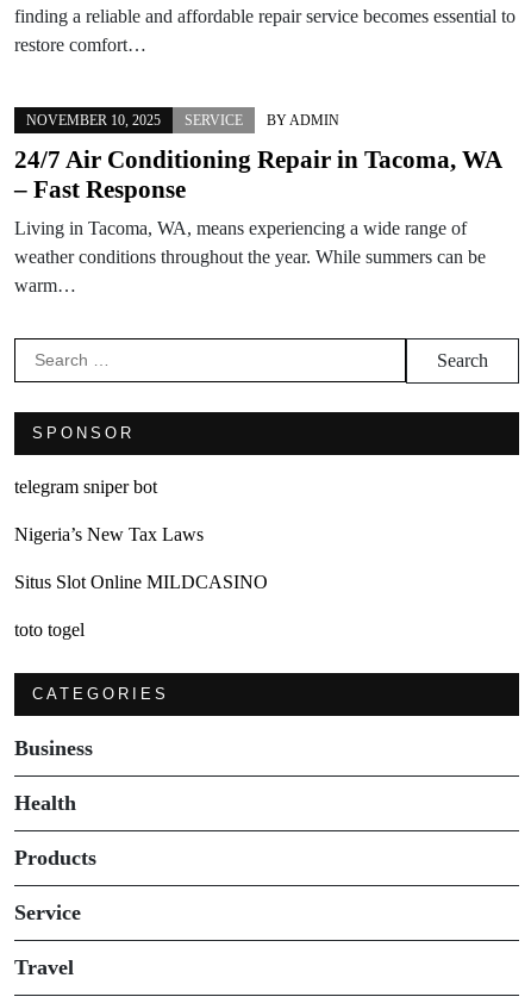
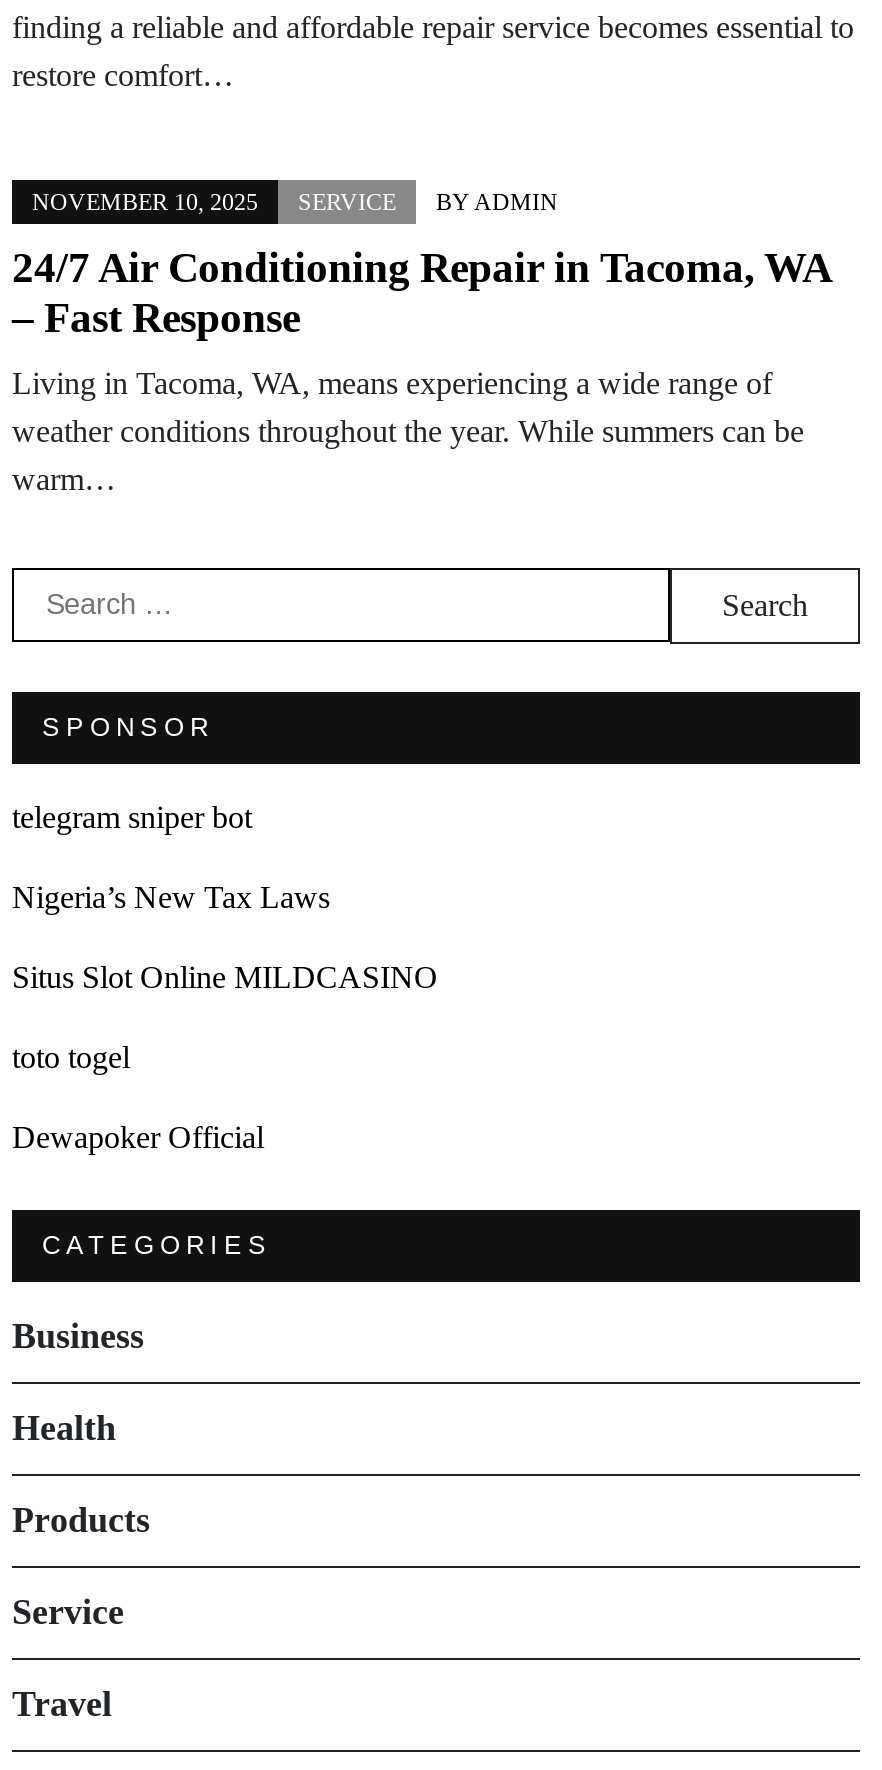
none -> [12,1120,264,1154] Dewapoker Official

